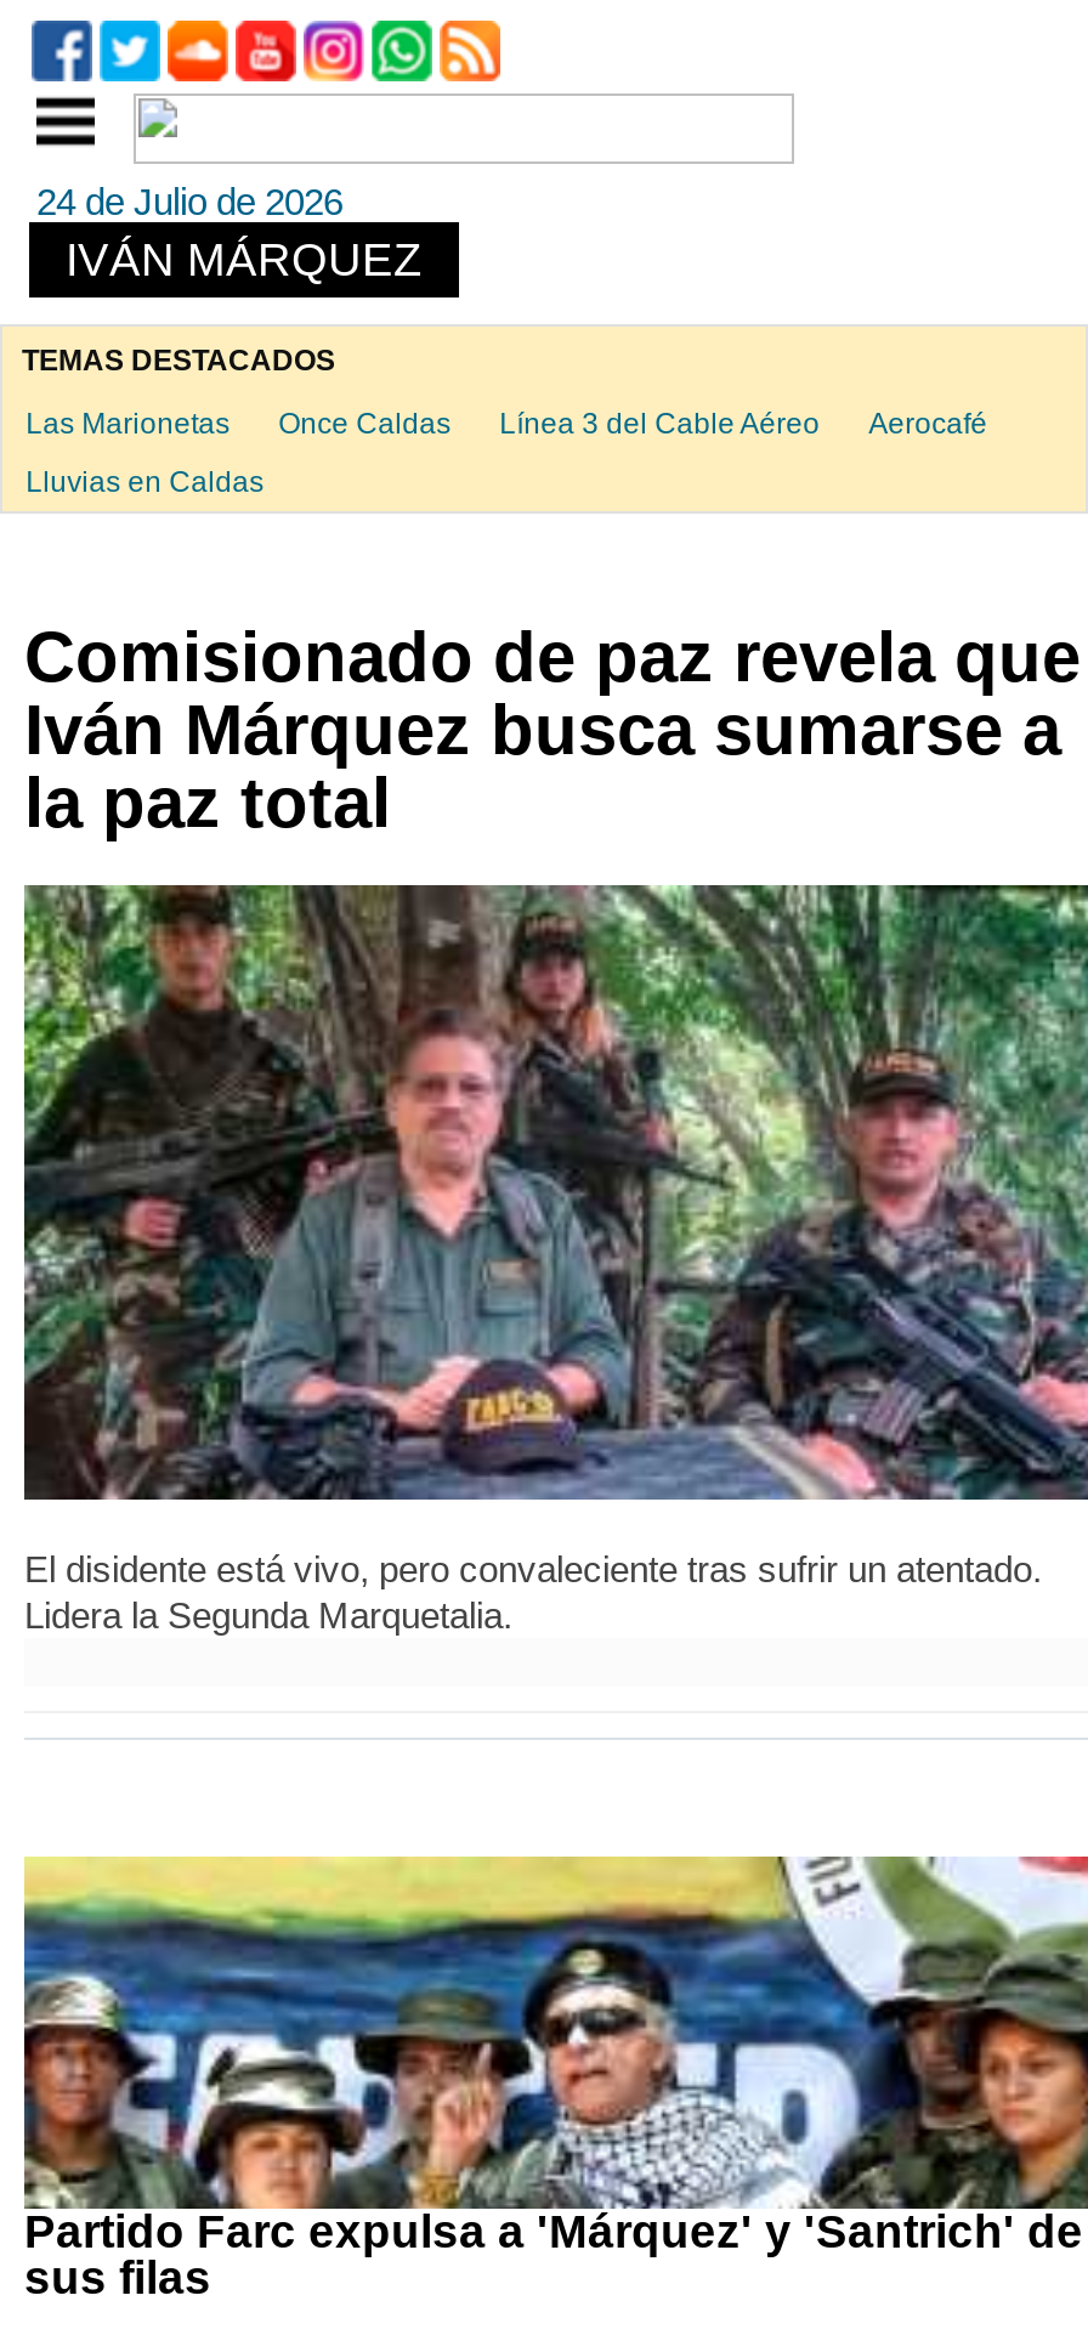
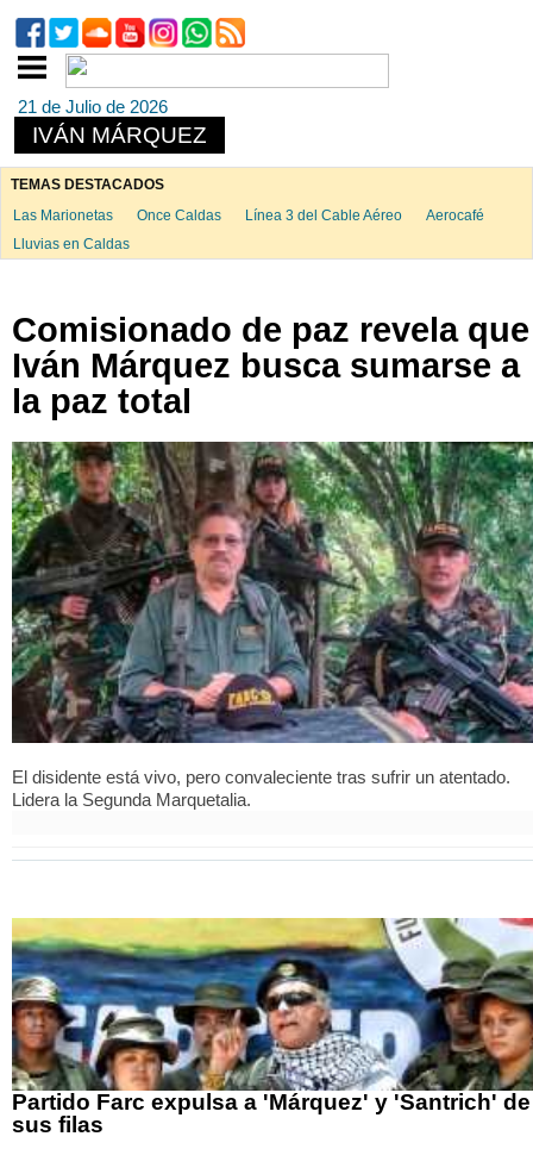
[36,181,342,222] 24 de Julio de 2026 -> [18,96,168,117] 21 de Julio de 2026

